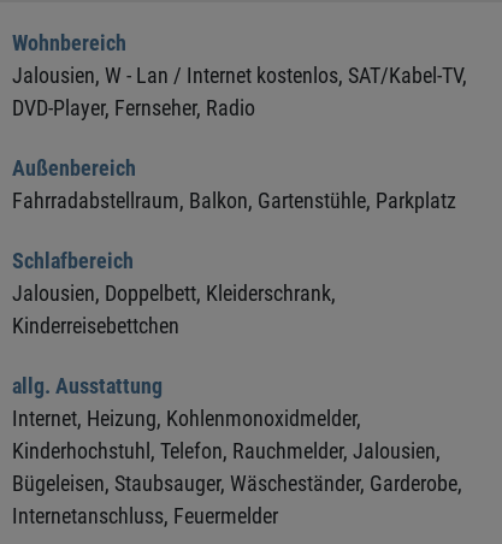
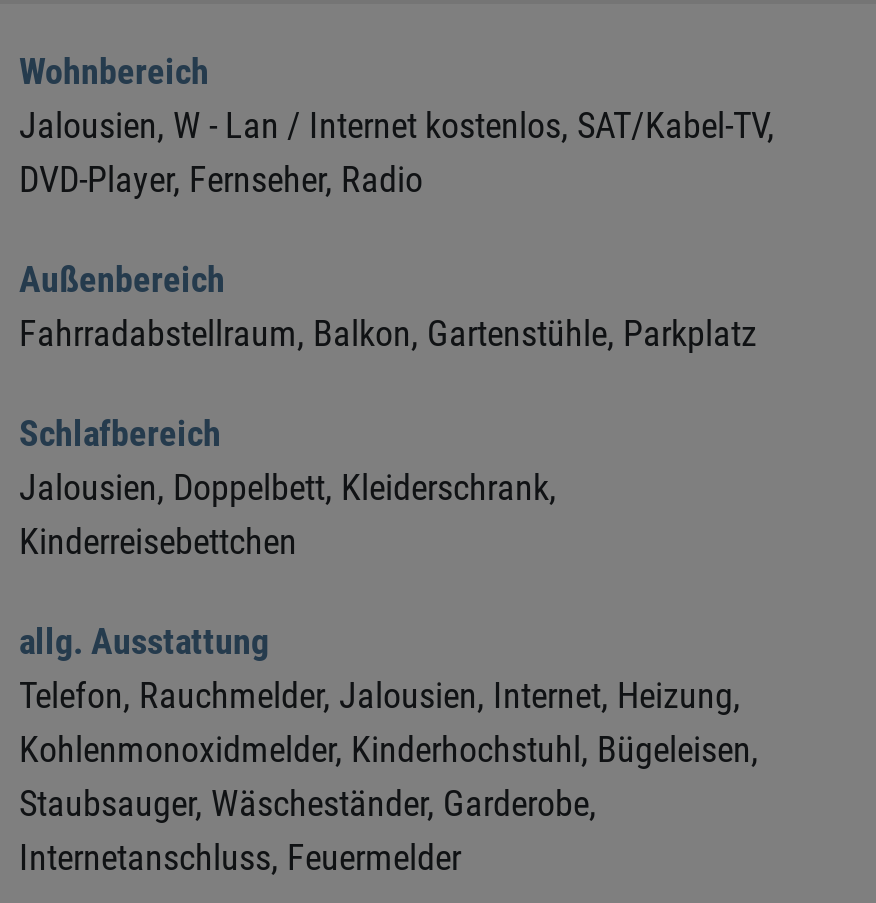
[12,405,462,495] Internet, Heizung, Kohlenmonoxidmelder, | Kinderhochstuhl, Telefon, Rauchmelder, Jalousien, | Bügeleisen, Staubsauger, Wäscheständer, Garderobe, -> [19,673,759,823] Telefon, Rauchmelder, Jalousien, Internet, Heizung, | Kohlenmonoxidmelder, Kinderhochstuhl, Bügeleisen, | Staubsauger, Wäscheständer, Garderobe,

